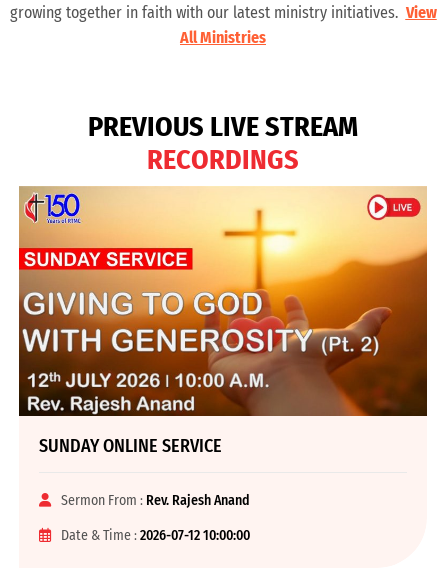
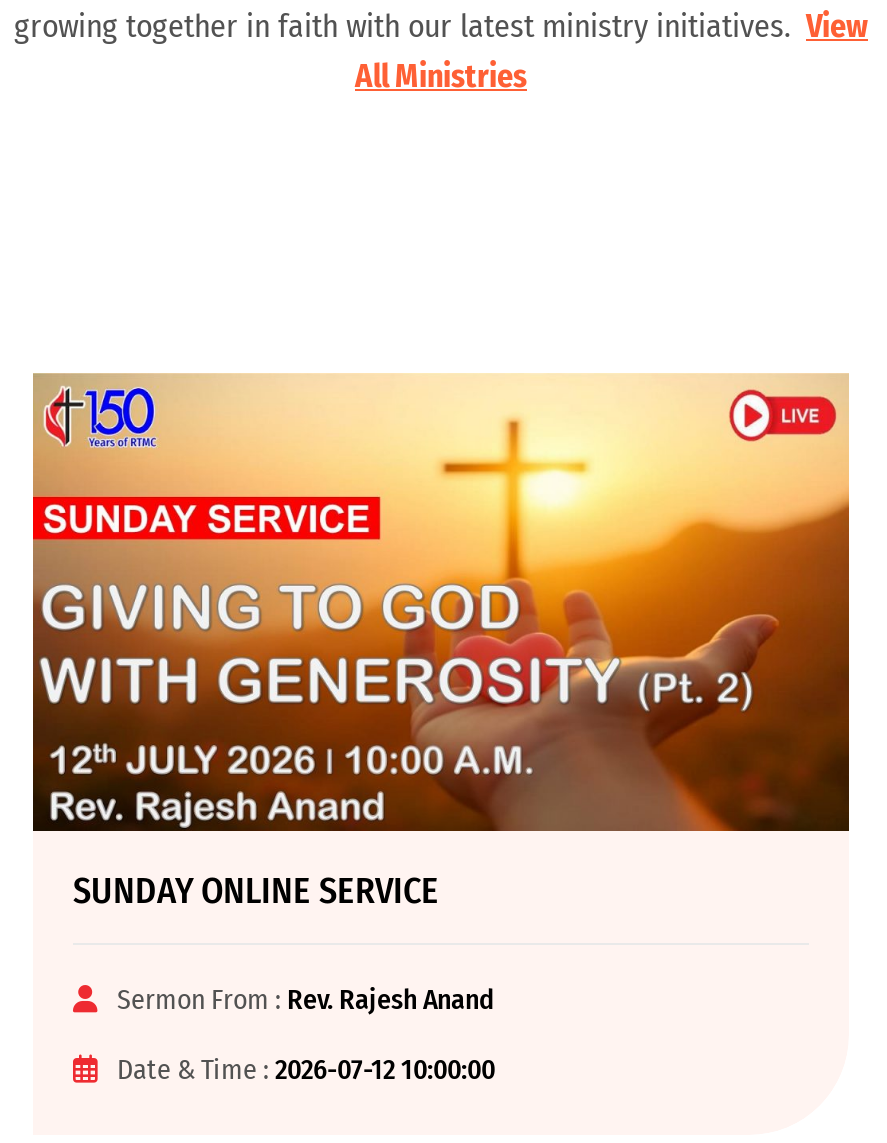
[88,110,358,176] PREVIOUS LIVE STREAM | RECORDINGS -> none

